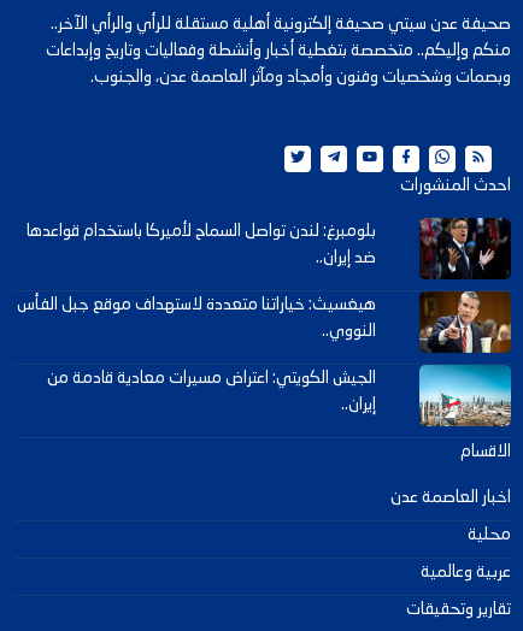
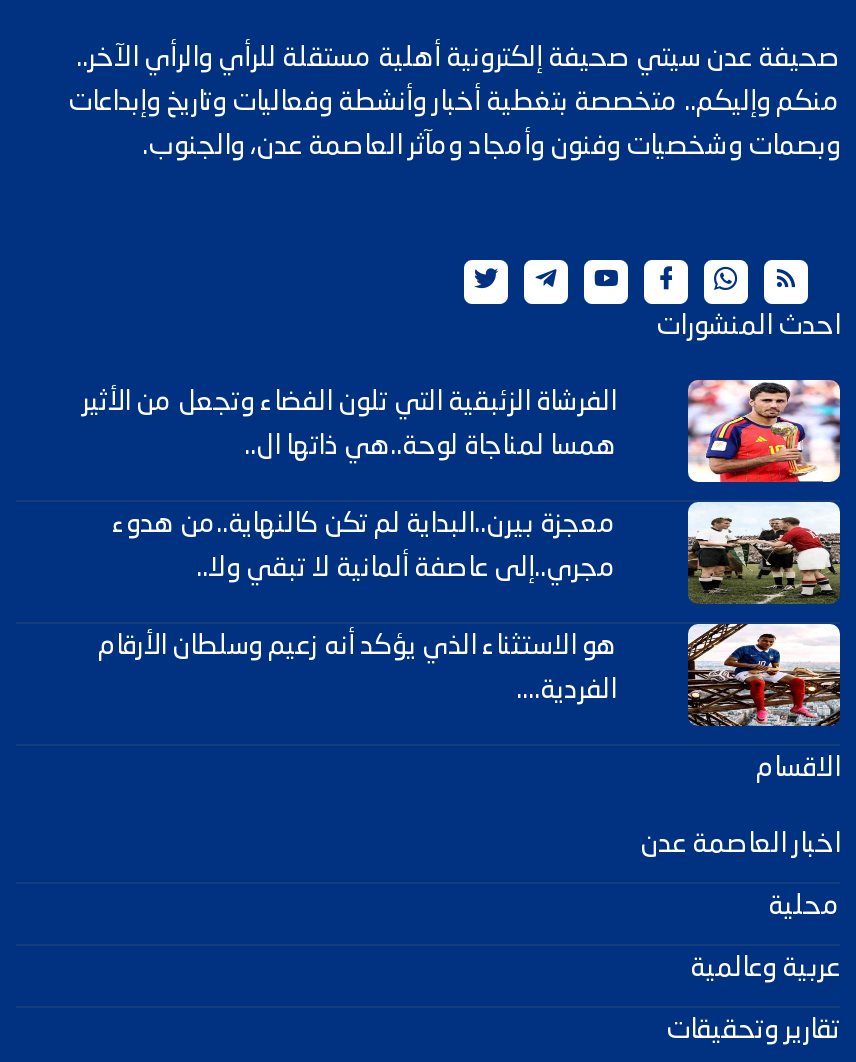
[27,217,512,281] [image] | بلومبرغ: لندن تواصل السماح لأميركا باستخدام قواعدها -> [82,378,842,484] [image] | الفرشاة الزئبقية التي تلون الفضاء وتجعل من الأثير
[316,250,376,267] ضد إيران.. -> [244,433,616,461] همسا لمناجاة لوحة..هي ذاتها ال..
[17,290,512,354] [image] | هيغسيث: خياراتنا متعددة لاستهداف موقع جبل الفأس -> [112,500,842,604] [image] | معجزة بيرن..البداية لم تكن كالنهاية..من هدوء
[322,323,376,340] النووي.. -> [196,555,616,583] مجري..إلى عاصفة ألمانية لا تبقي ولا..
[47,365,512,426] [image] | الجيش الكويتي: اعتراض مسيرات معادية قادمة من -> [98,622,842,728] [image] | هو الاستثناء الذي يؤكد أنه زعيم وسلطان الأرقام
[341,397,376,414] إيران.. -> [516,677,616,705] الفردية....

